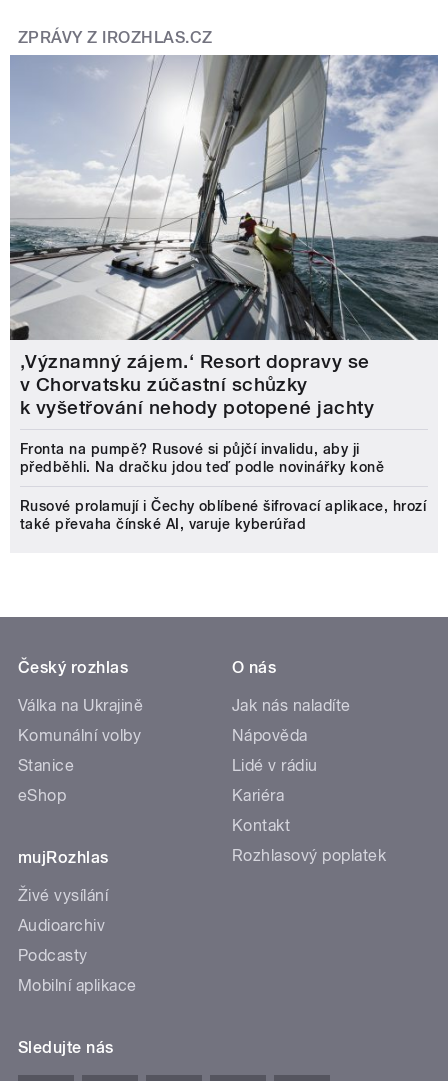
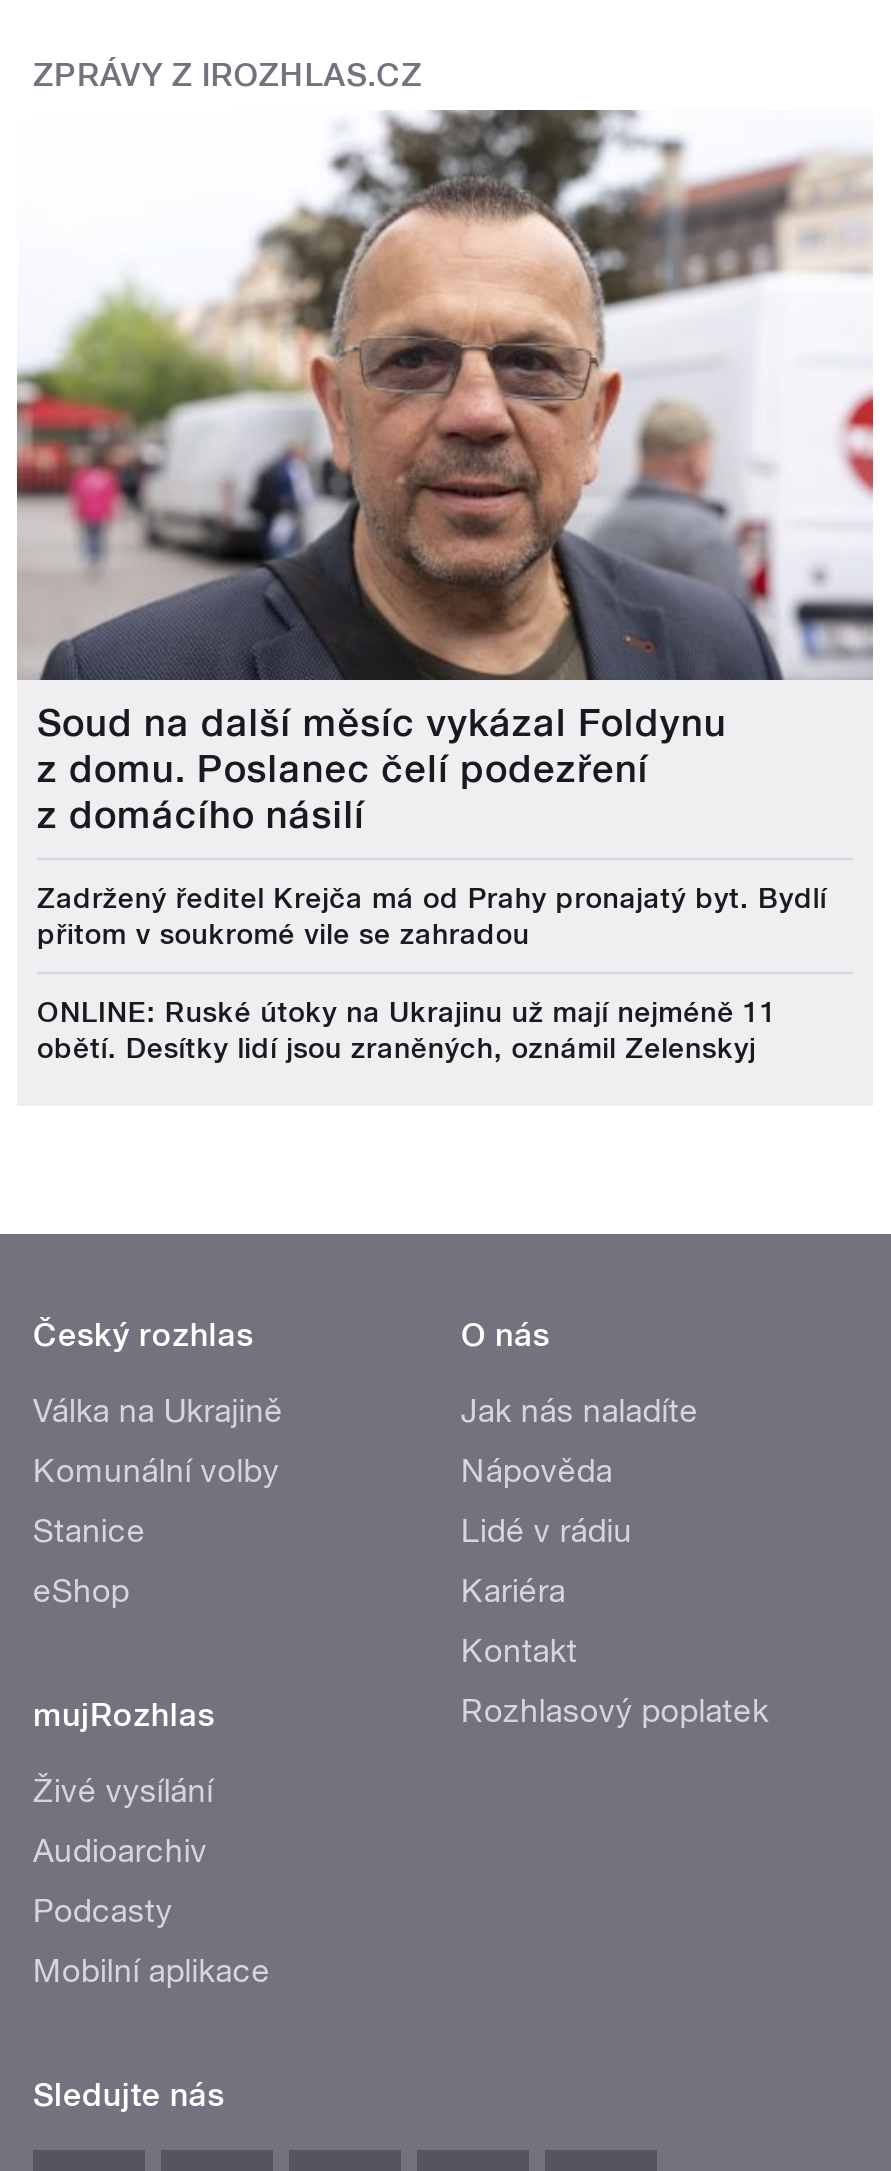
[9,54,439,419] [image] | ‚Významný zájem.‘ Resort dopravy se | v Chorvatsku zúčastní schůzky | k vyšetřování nehody potopené jachty -> [17,110,875,838] [image] | Soud na další měsíc vykázal Foldynu | z domu. Poslanec čelí podezření | z domácího násilí
[20,441,384,475] Fronta na pumpě? Rusové si půjčí invalidu, aby ji | předběhli. Na dračku jdou teď podle novinářky koně -> [37,882,827,950] Zadržený ředitel Krejča má od Prahy pronajatý byt. Bydlí | přitom v soukromé vile se zahradou
[20,498,426,532] Rusové prolamují i Čechy oblíbené šifrovací aplikace, hrozí | také převaha čínské AI, varuje kyberúřad -> [37,996,777,1064] ONLINE: Ruské útoky na Ukrajinu už mají nejméně 11 | obětí. Desítky lidí jsou zraněných, oznámil Zelenskyj

